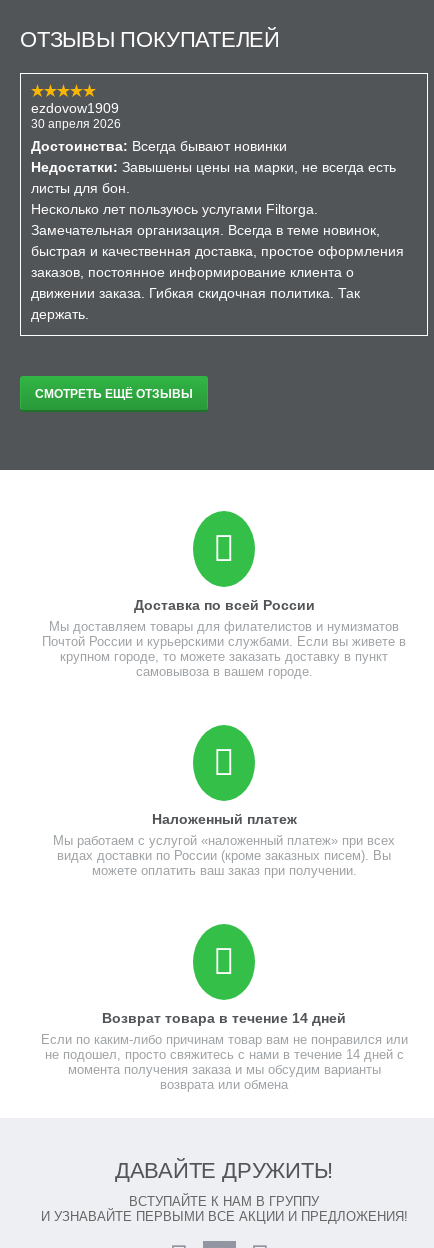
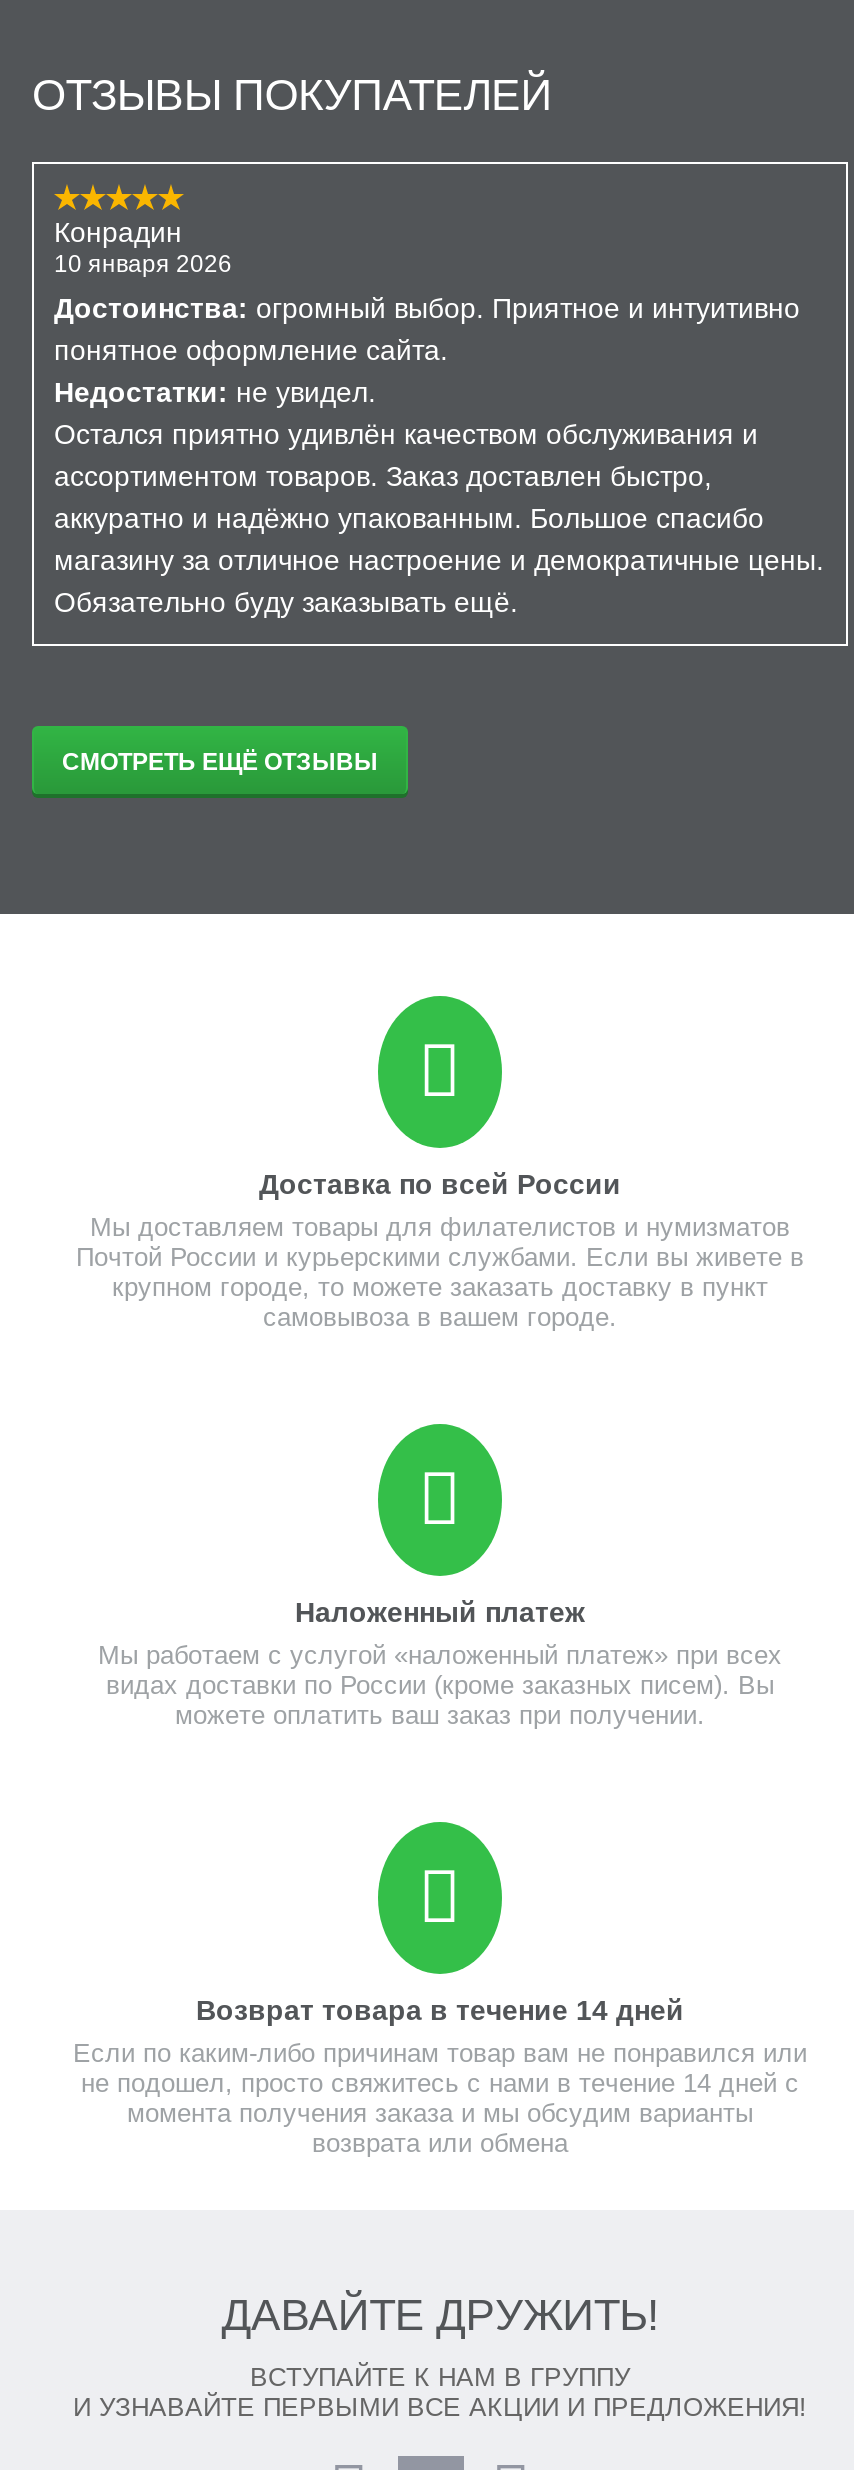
[31,100,404,322] ezdovow1909 | 30 апреля 2026 | Достоинства: Всегда бывают новинки | Недостатки: Завышены цены на марки, не всегда есть | листы для бон. | Несколько лет пользуюсь услугами Filtorga. | Замечательная организация. Всегда в теме новинок, | быстрая и качественная доставка, простое оформления | заказов, постоянное информирование клиента о | движении заказа. Гибкая скидочная политика. Так | держать. -> [54,216,824,618] Конрадин | 10 января 2026 | Достоинства: огромный выбор. Приятное и интуитивно | понятное оформление сайта. | Недостатки: не увидел. | Остался приятно удивлён качеством обслуживания и | ассортиментом товаров. Заказ доставлен быстро, | аккуратно и надёжно упакованным. Большое спасибо | магазину за отличное настроение и демократичные цены. | Обязательно буду заказывать ещё.

